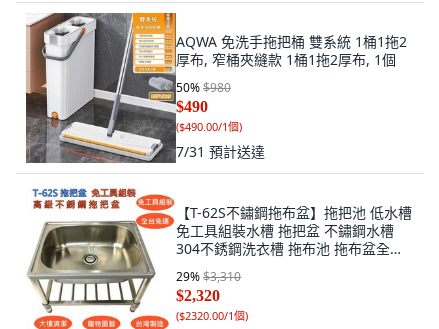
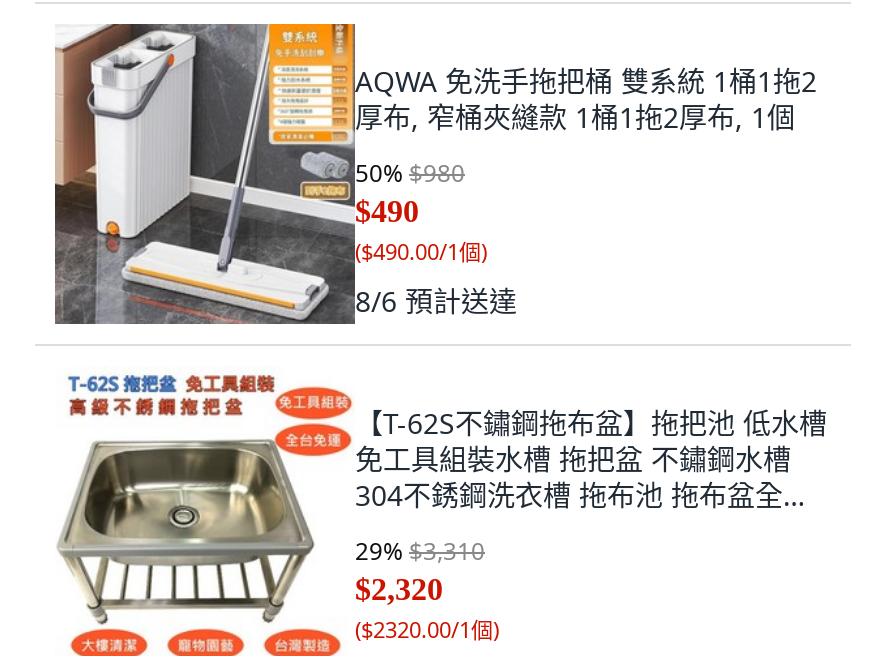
[176,142,265,161] 7/31預計送達 -> [355,282,517,320] 8/6預計送達

